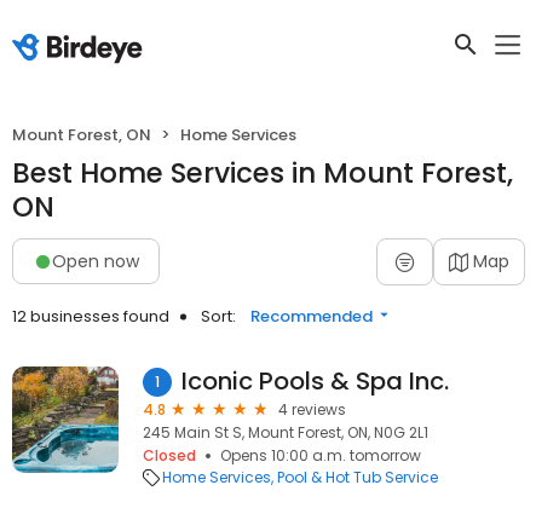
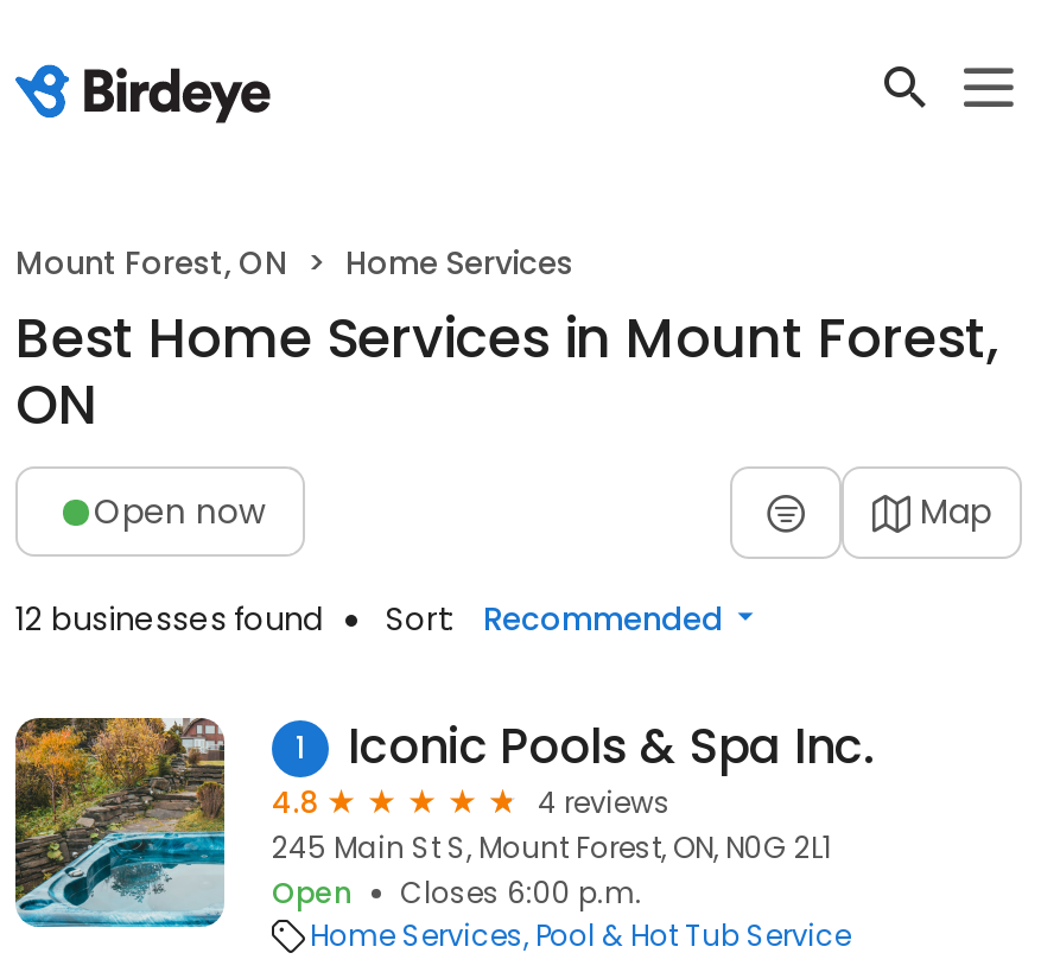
[143,445,421,466] Closed | Opens 10:00 a.m. tomorrow -> [272,872,642,913] Open | Closes 6:00 p.m.

